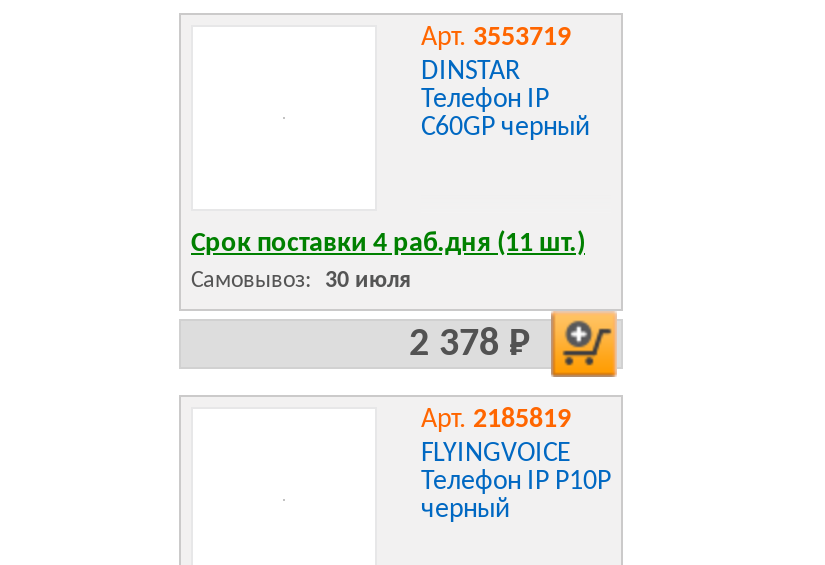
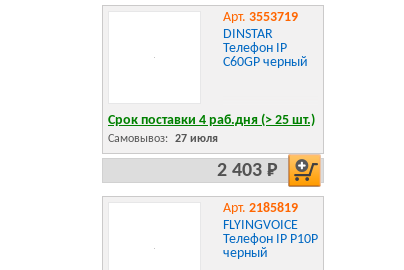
[191,229,585,293] Срок поставки 4 раб.дня (11 шт.) | Самовывоз: 30 июля -> [108,113,315,145] Срок поставки 4 раб.дня (> 25 шт.) | Самовывоз: 27 июля
[409,325,531,365] 2 378 Р -> [217,161,278,181] 2 403 Р

